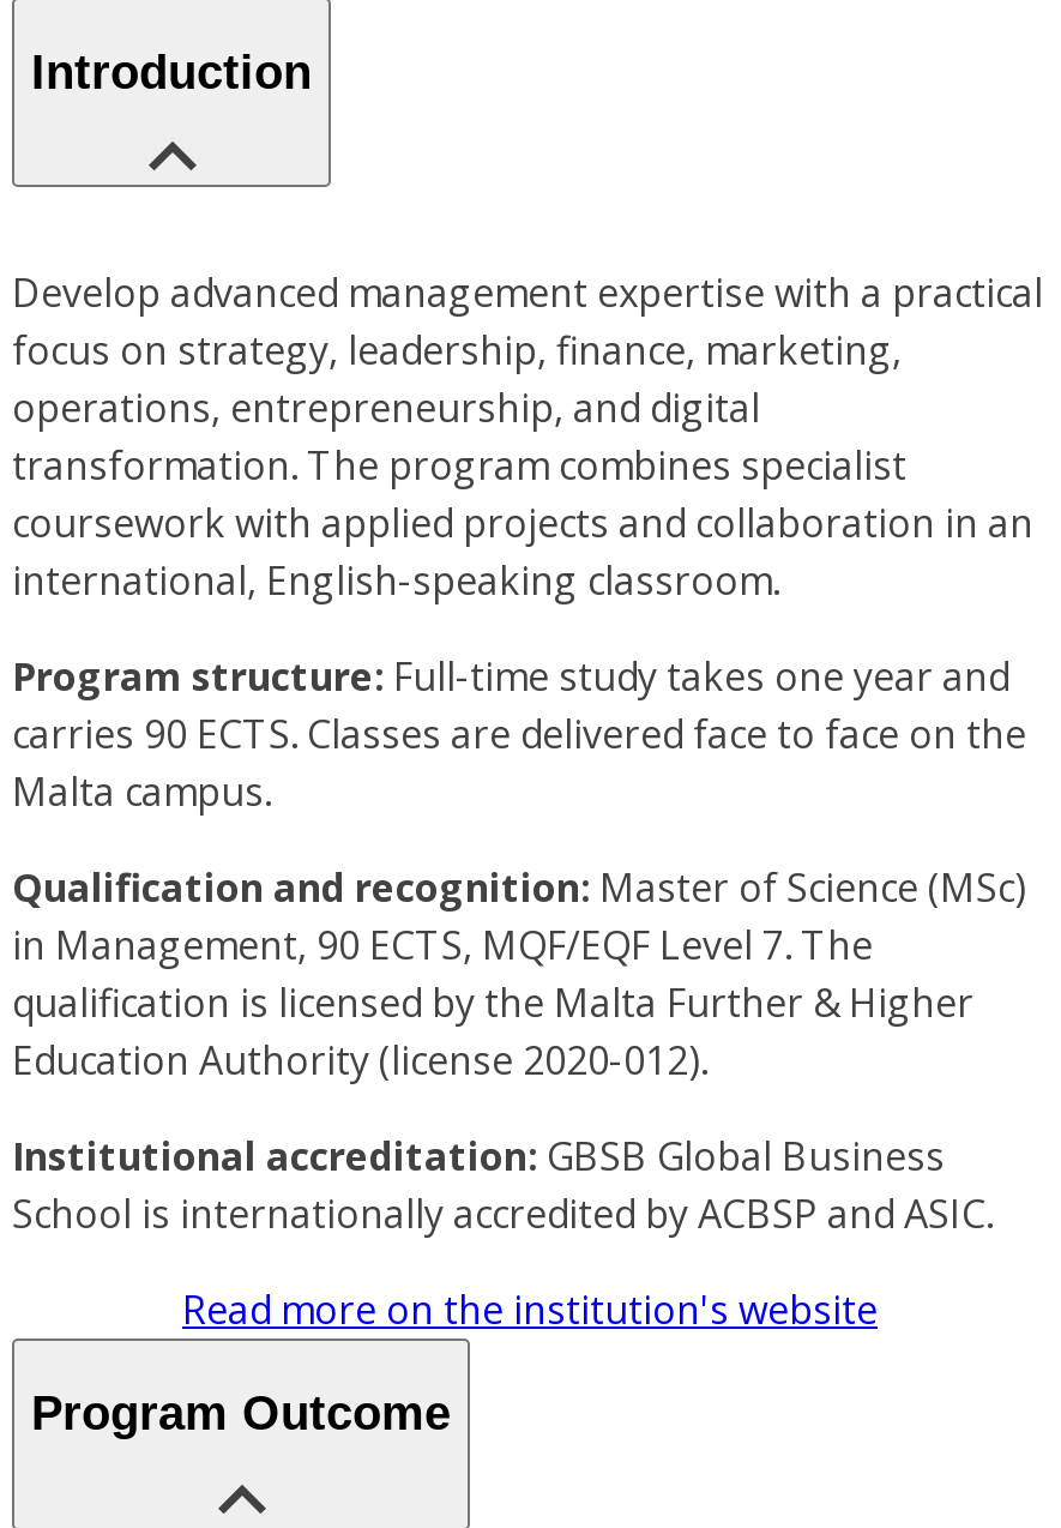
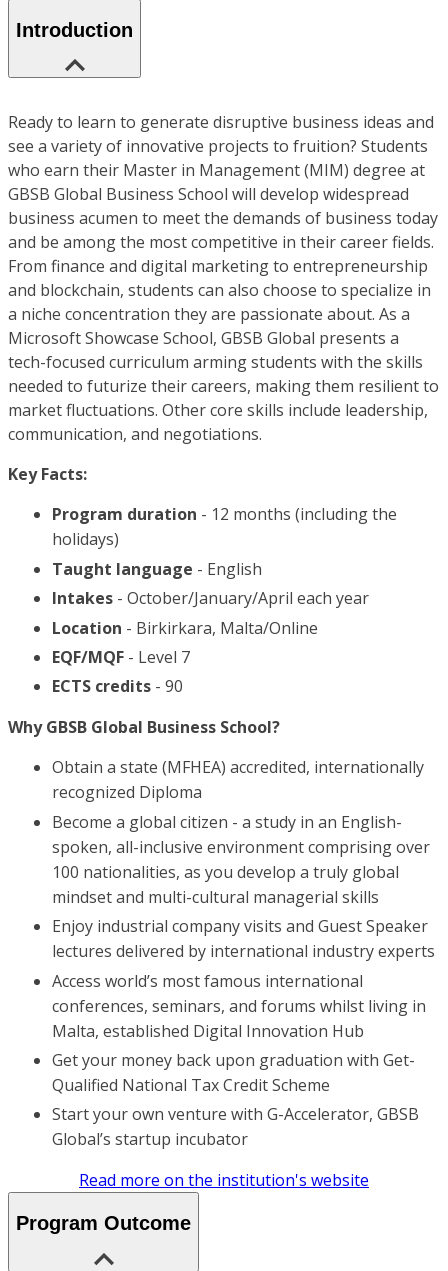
[12,267,1043,1241] Develop advanced management expertise with a practical | focus on strategy, leadership, finance, marketing, | operations, entrepreneurship, and digital | transformation. The program combines specialist | coursework with applied projects and collaboration in an | international, English-speaking classroom. | Program structure: Full-time study takes one year and | carries 90 ECTS. Classes are delivered face to face on the | Malta campus. | Qualification and recognition: Master of Science (MSc) | in Management, 90 ECTS, MQF/EQF Level 7. The | qualification is licensed by the Malta Further & Higher | Education Authority (license 2020-012). | Institutional accreditation: GBSB Global Business | School is internationally accredited by ACBSP and ASIC. -> [8,111,439,1150] Ready to learn to generate disruptive business ideas and | see a variety of innovative projects to fruition? Students | who earn their Master in Management (MIM) degree at | GBSB Global Business School will develop widespread | business acumen to meet the demands of business today | and be among the most competitive in their career fields. | From finance and digital marketing to entrepreneurship | and blockchain, students can also choose to specialize in | a niche concentration they are passionate about. As a | Microsoft Showcase School, GBSB Global presents a | tech-focused curriculum arming students with the skills | needed to futurize their careers, making them resilient to | market fluctuations. Other core skills include leadership, | communication, and negotiations. | Key Facts: | Program duration - 12 months (including the | holidays) | Taught language - English | Intakes - October/January/April each year | Location - Birkirkara, Malta/Online | EQF/MQF - Level 7 | ECTS credits - 90 | Why GBSB Global Business School? | Obtain a state (MFHEA) accredited, internationally | recognized Diploma | Become a global citizen - a study in an English- | spoken, all-inclusive environment comprising over | 100 nationalities, as you develop a truly global | mindset and multi-cultural managerial skills | Enjoy industrial company visits and Guest Speaker | lectures delivered by international industry experts | Access world’s most famous international | conferences, seminars, and forums whilst living in | Malta, established Digital Innovation Hub | Get your money back upon graduation with Get- | Qualified National Tax Credit Scheme | Start your own venture with G-Accelerator, GBSB | Global’s startup incubator

